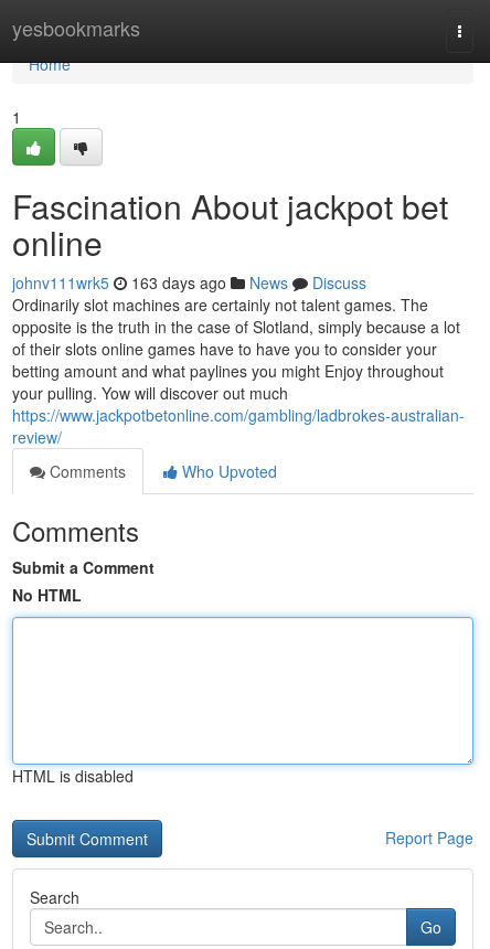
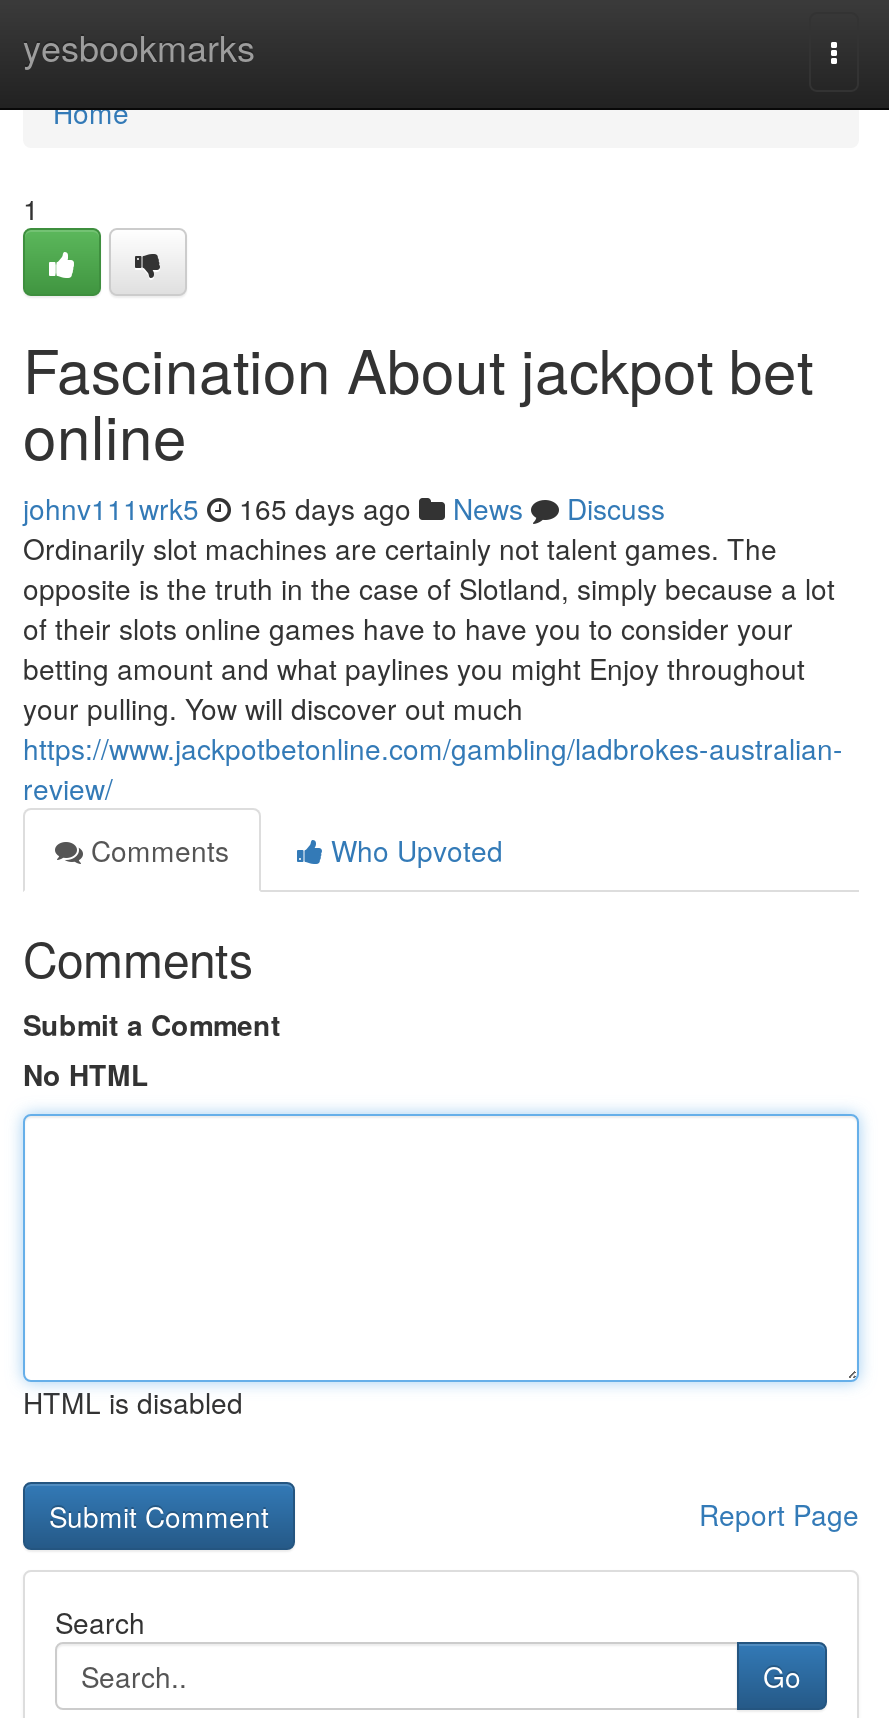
[12,271,366,294] johnv111wrk5 163 days ago News Discuss -> [23,488,665,528] johnv111wrk5 165 days ago News Discuss

